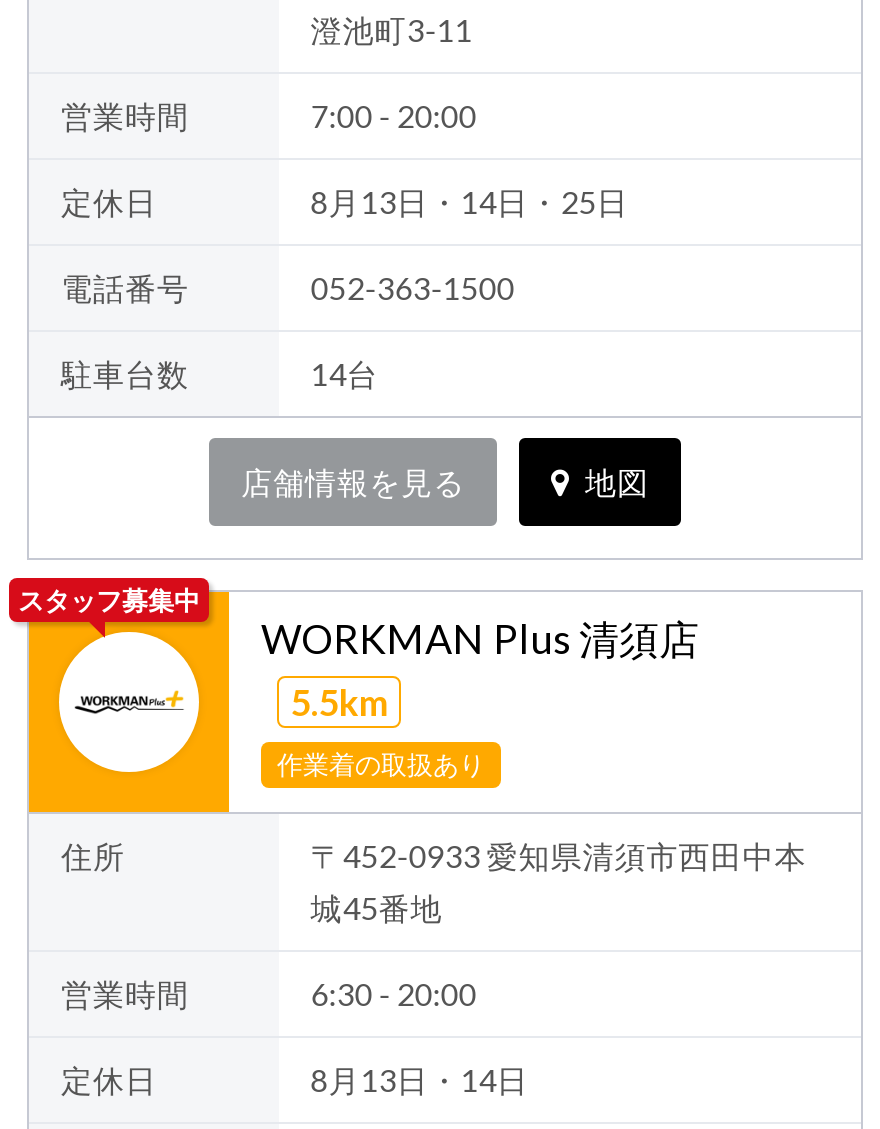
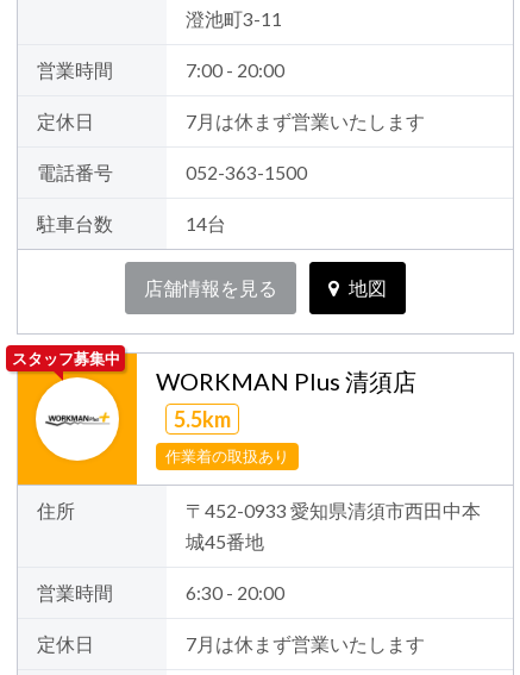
[311,183,629,219] 8月13日・14日・25日 -> [185,110,425,132] 7月は休まず営業いたします
[311,1061,529,1097] 8月13日・14日 -> [185,633,425,654] 7月は休まず営業いたします

